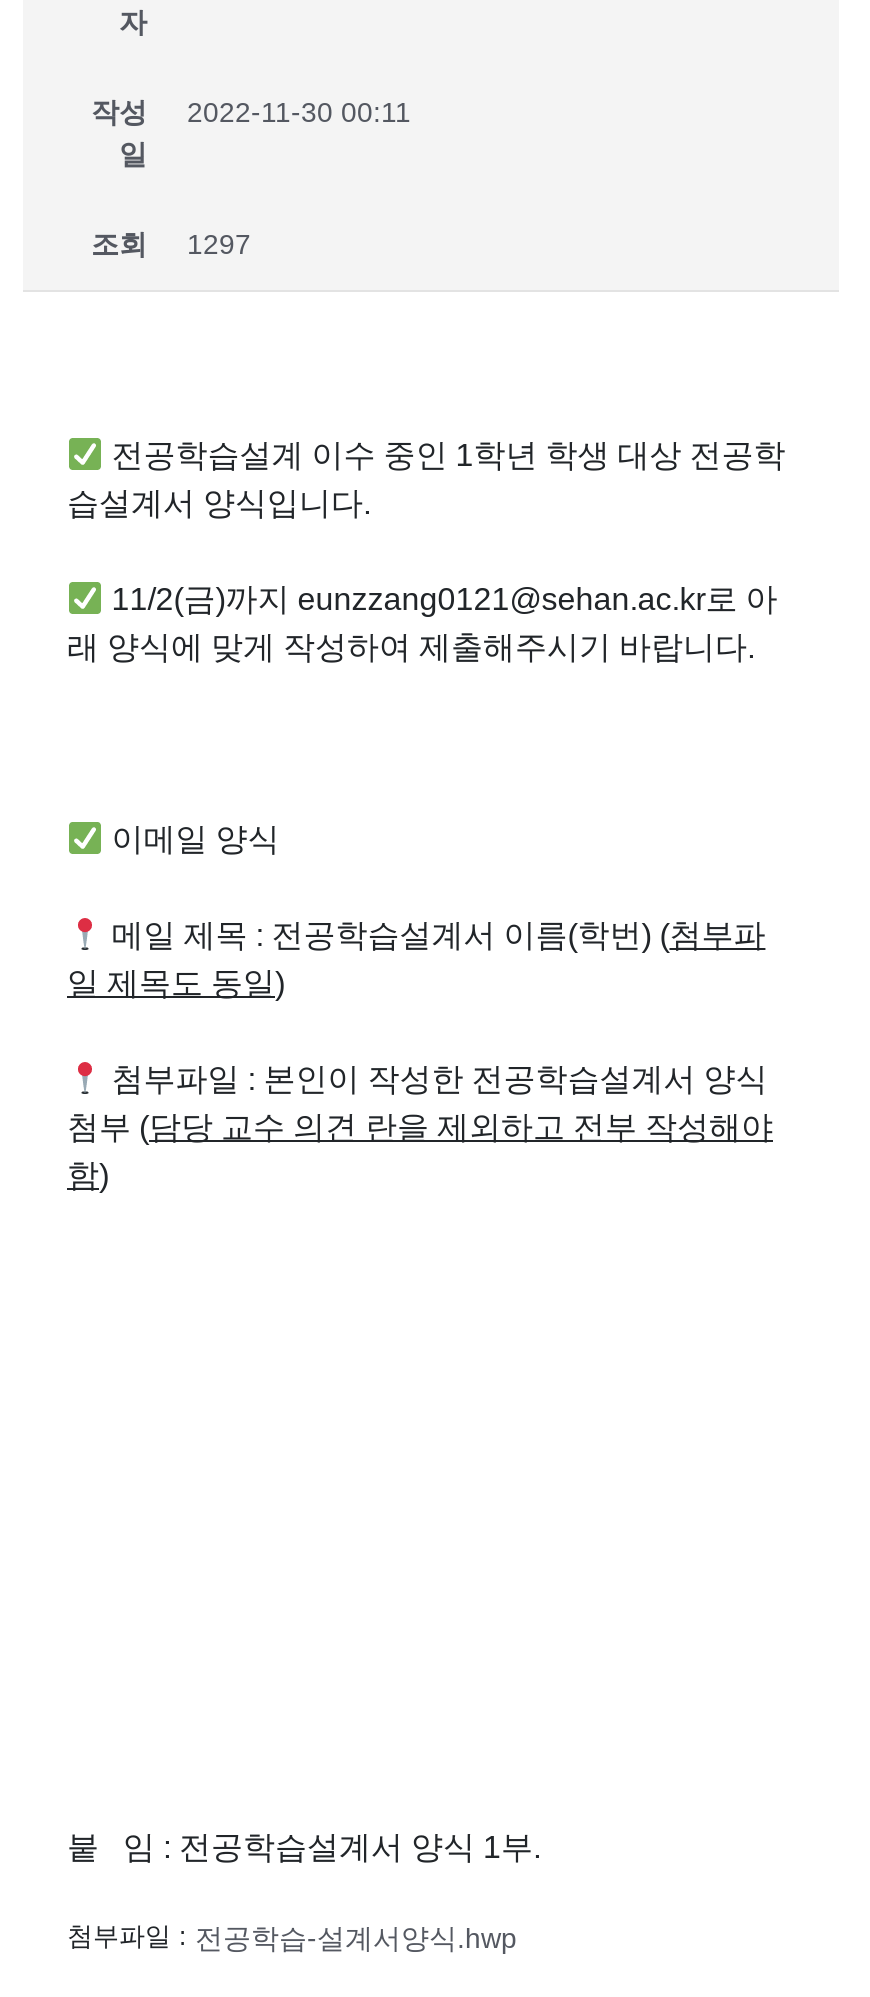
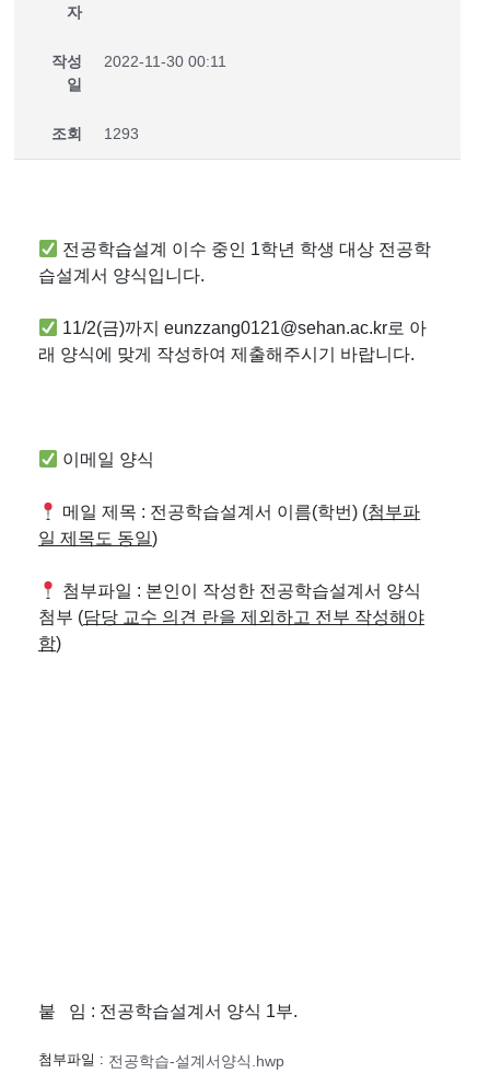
[91,228,251,260] 조회 1297 -> [51,125,139,142] 조회 1293

